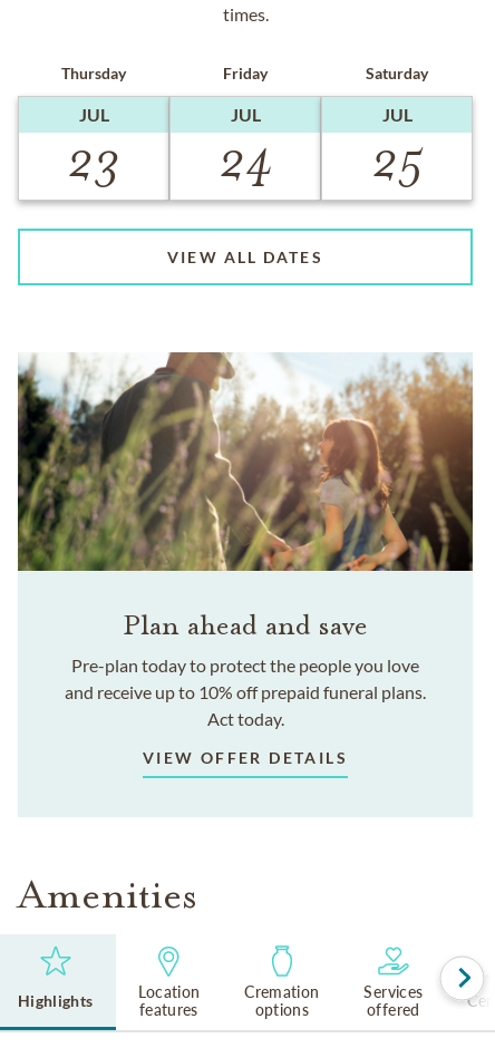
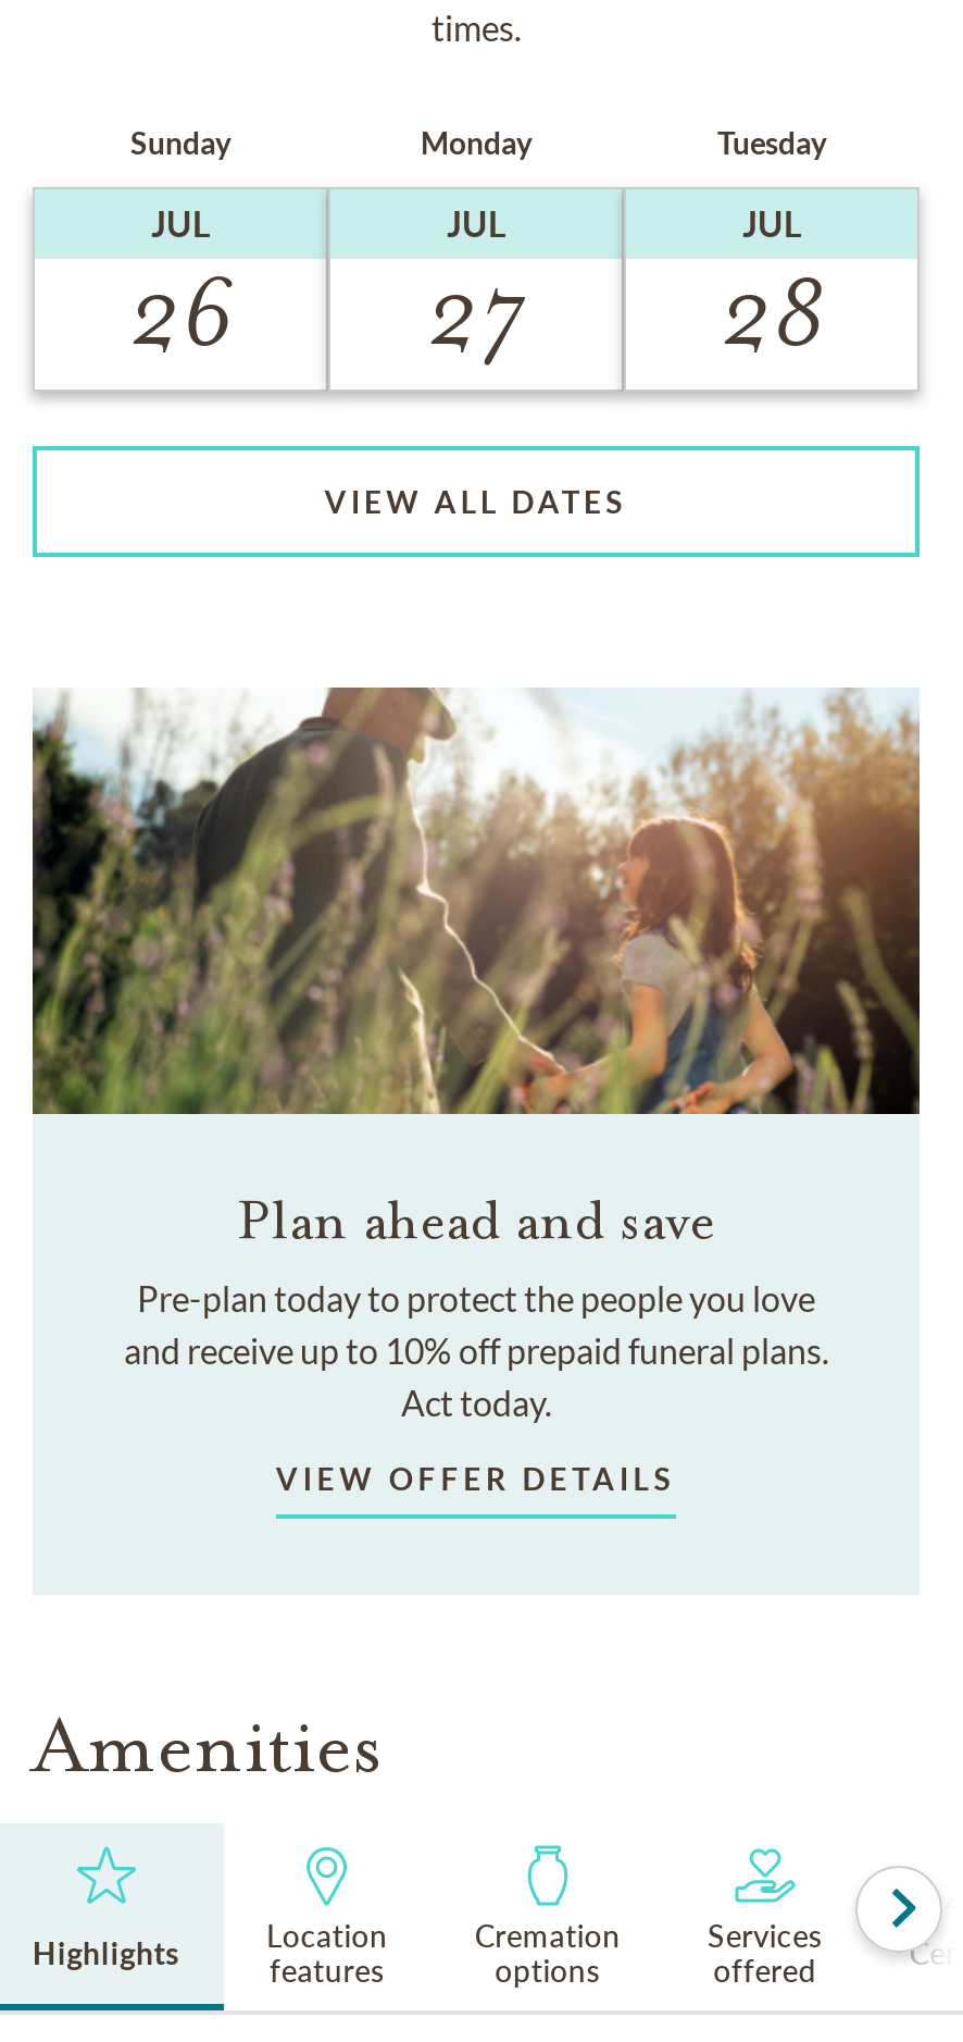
[61,64,126,83] Thursday -> [130,124,230,161] Sunday
[223,64,268,83] Friday -> [421,124,531,161] Monday
[366,64,428,83] Saturday -> [717,124,826,161] Tuesday
[67,129,120,192] 23 -> [128,252,233,374] 26
[218,129,273,192] 24 -> [426,252,526,374] 27
[371,129,423,192] 25 -> [720,252,824,374] 28

